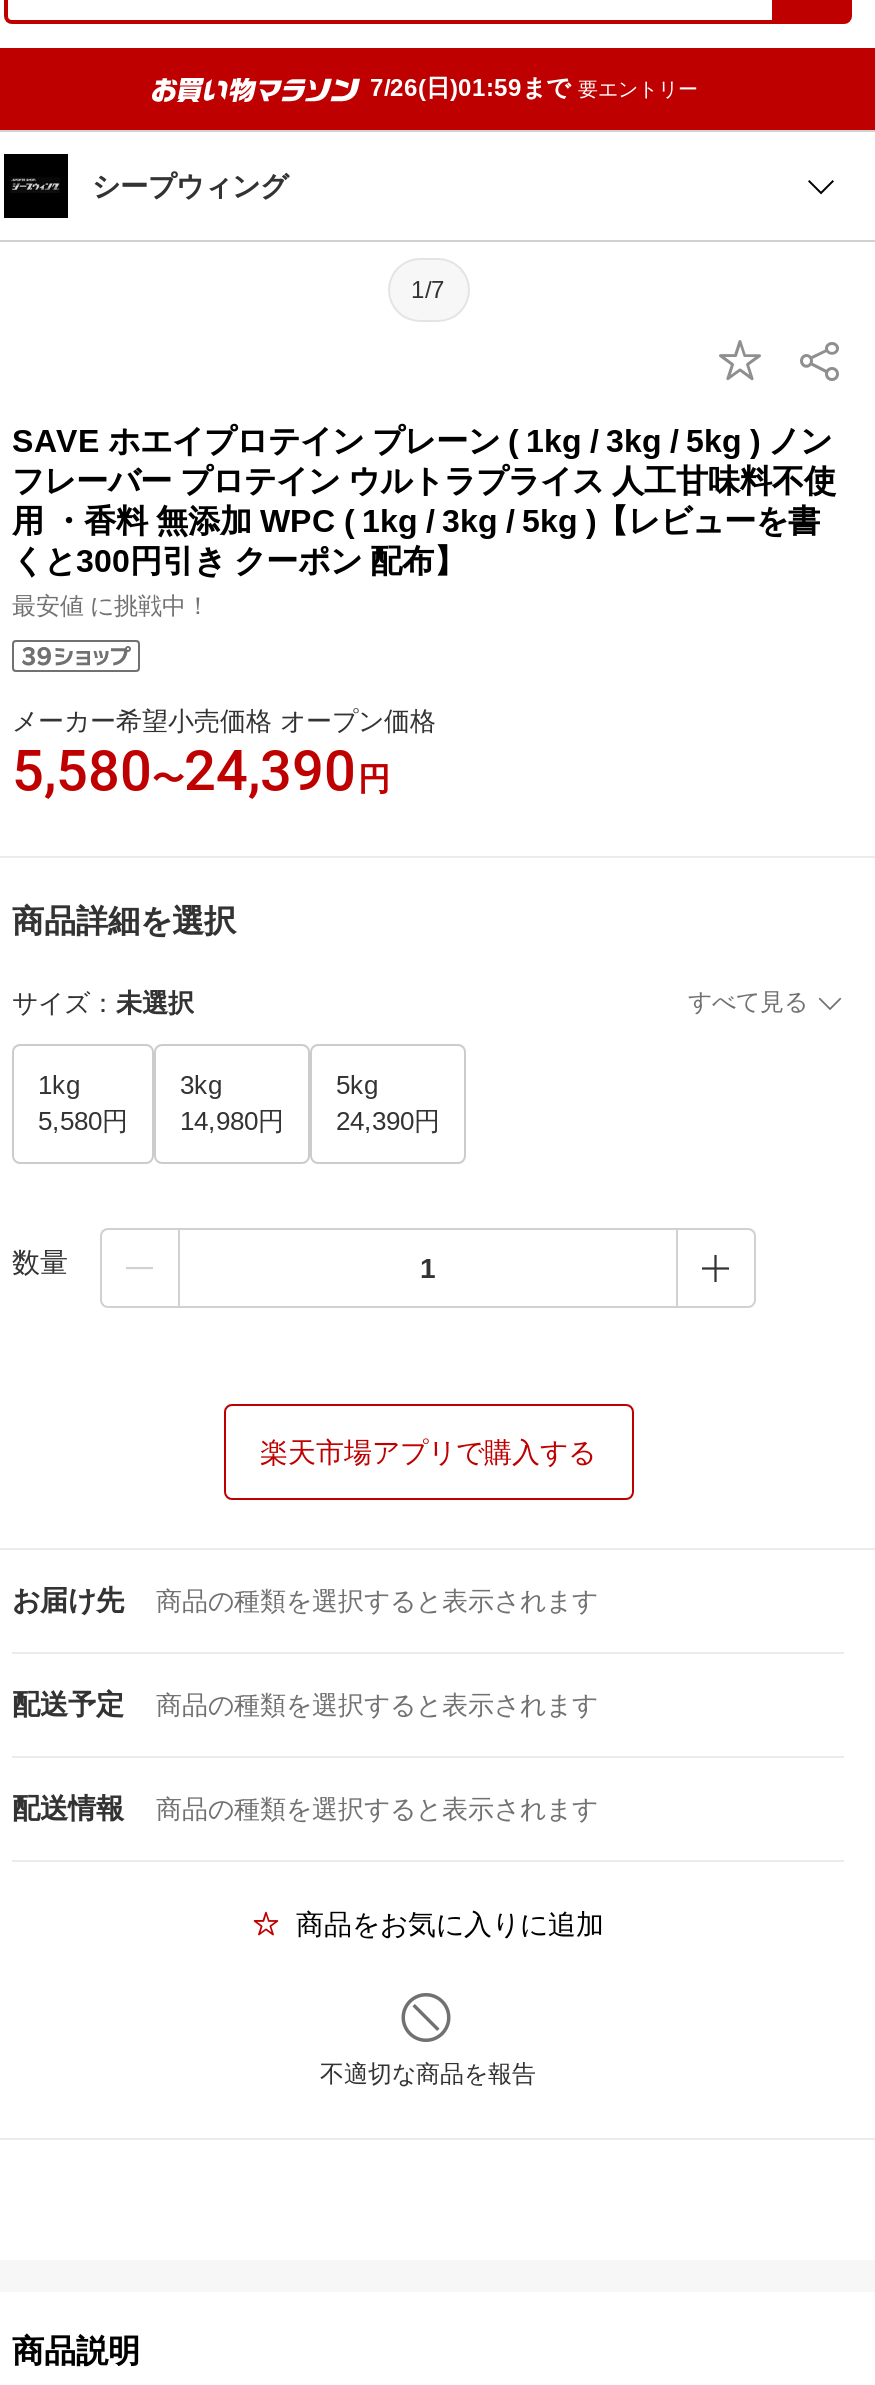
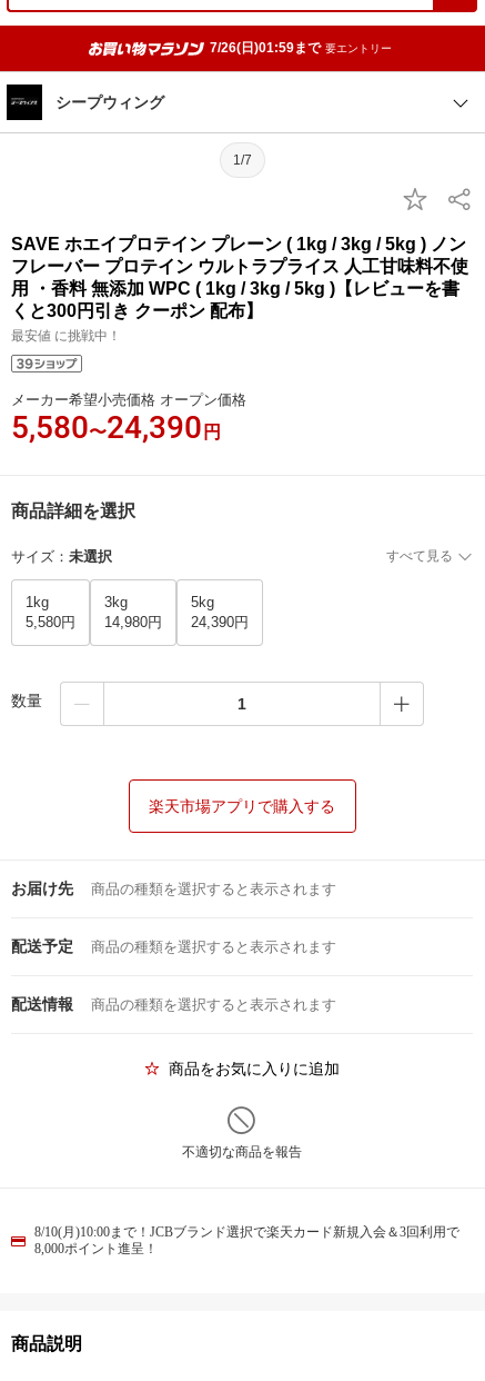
none -> [34,1224,459,1256] 8/10(月)10:00まで！JCBブランド選択で楽天カード新規入会＆3回利用で | 8,000ポイント進呈！

